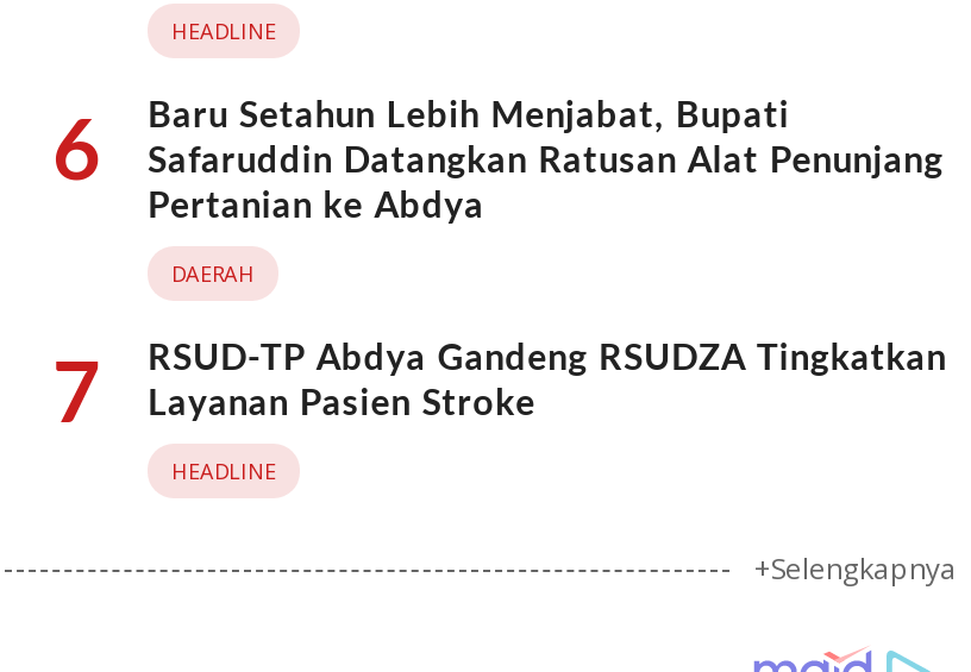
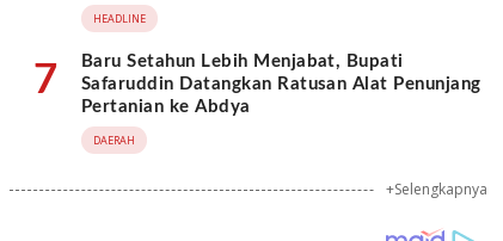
[52,98,944,196] 6 Baru Setahun Lebih Menjabat, Bupati Safaruddin Datangkan Ratusan Alat Penunjang -> [33,52,481,101] 7 Baru Setahun Lebih Menjabat, Bupati Safaruddin Datangkan Ratusan Alat Penunjang
[52,341,949,486] 7 | RSUD-TP Abdya Gandeng RSUDZA Tingkatkan | Layanan Pasien Stroke | HEADLINE -> none

